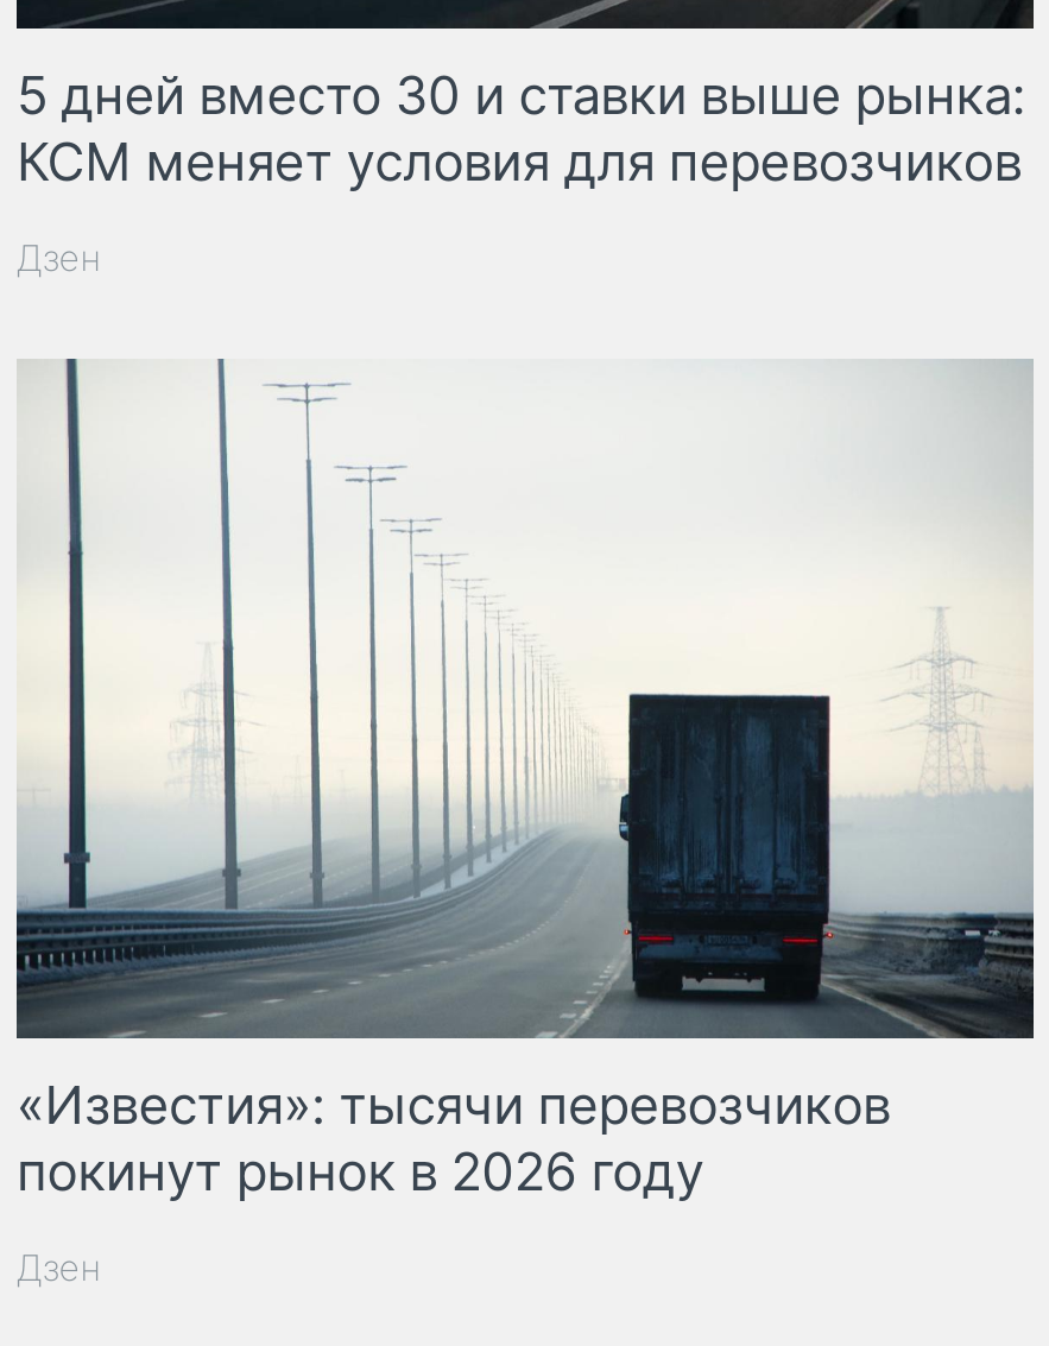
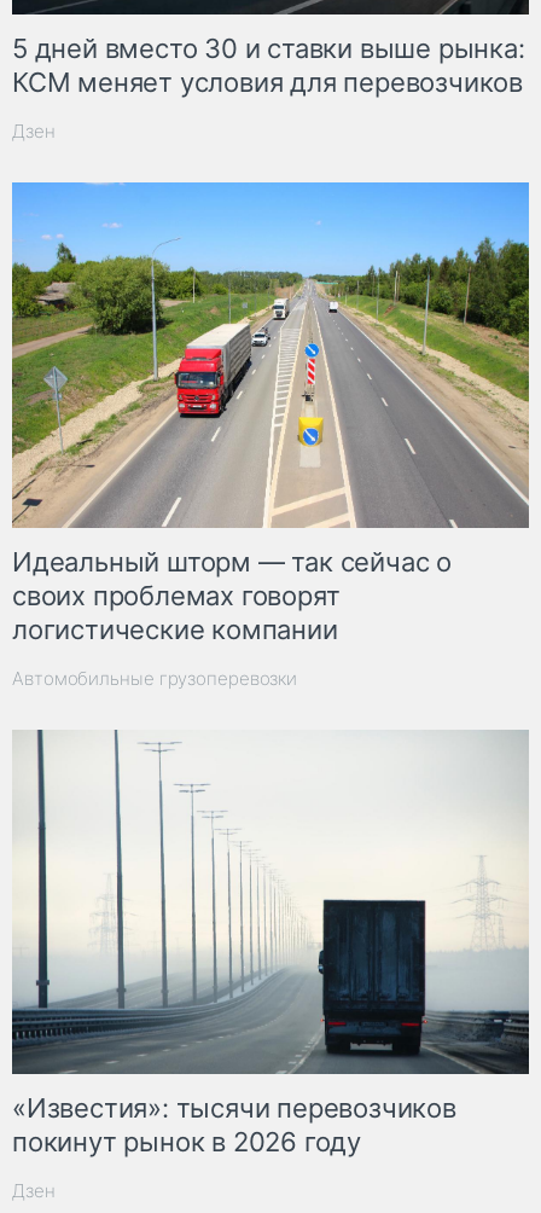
none -> [11,181,530,690] [image] | Идеальный шторм — так сейчас о | своих проблемах говорят | логистические компании | Автомобильные грузоперевозки

